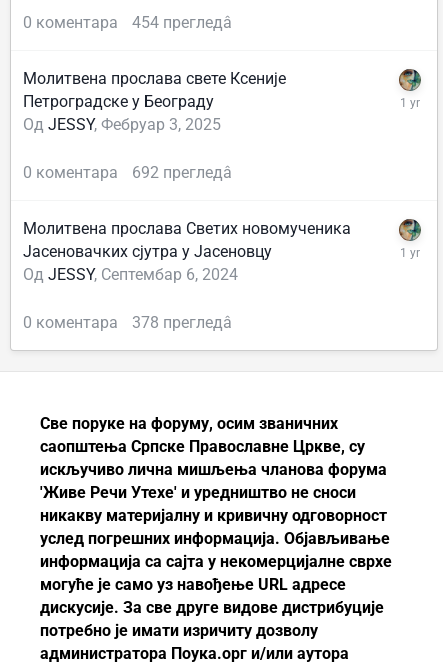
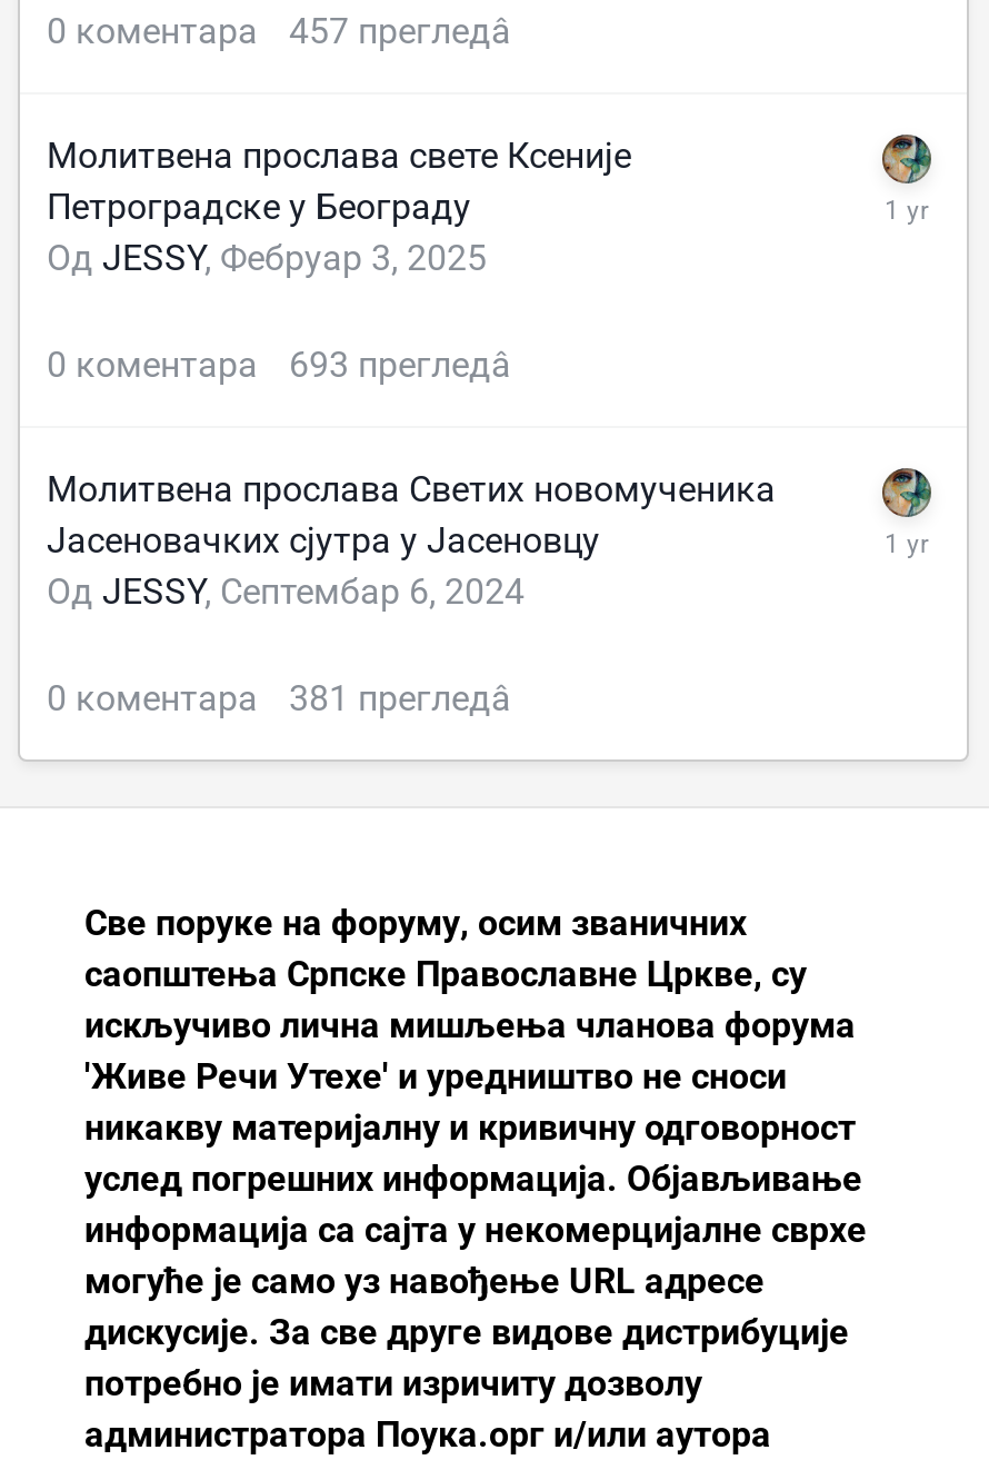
[23,13,232,32] 0 коментара 454 прегледâ -> [47,9,511,51] 0 коментара 457 прегледâ
[23,163,232,182] 0 коментара 692 прегледâ -> [47,343,511,385] 0 коментара 693 прегледâ
[23,313,232,332] 0 коментара 378 прегледâ -> [47,676,511,719] 0 коментара 381 прегледâ

